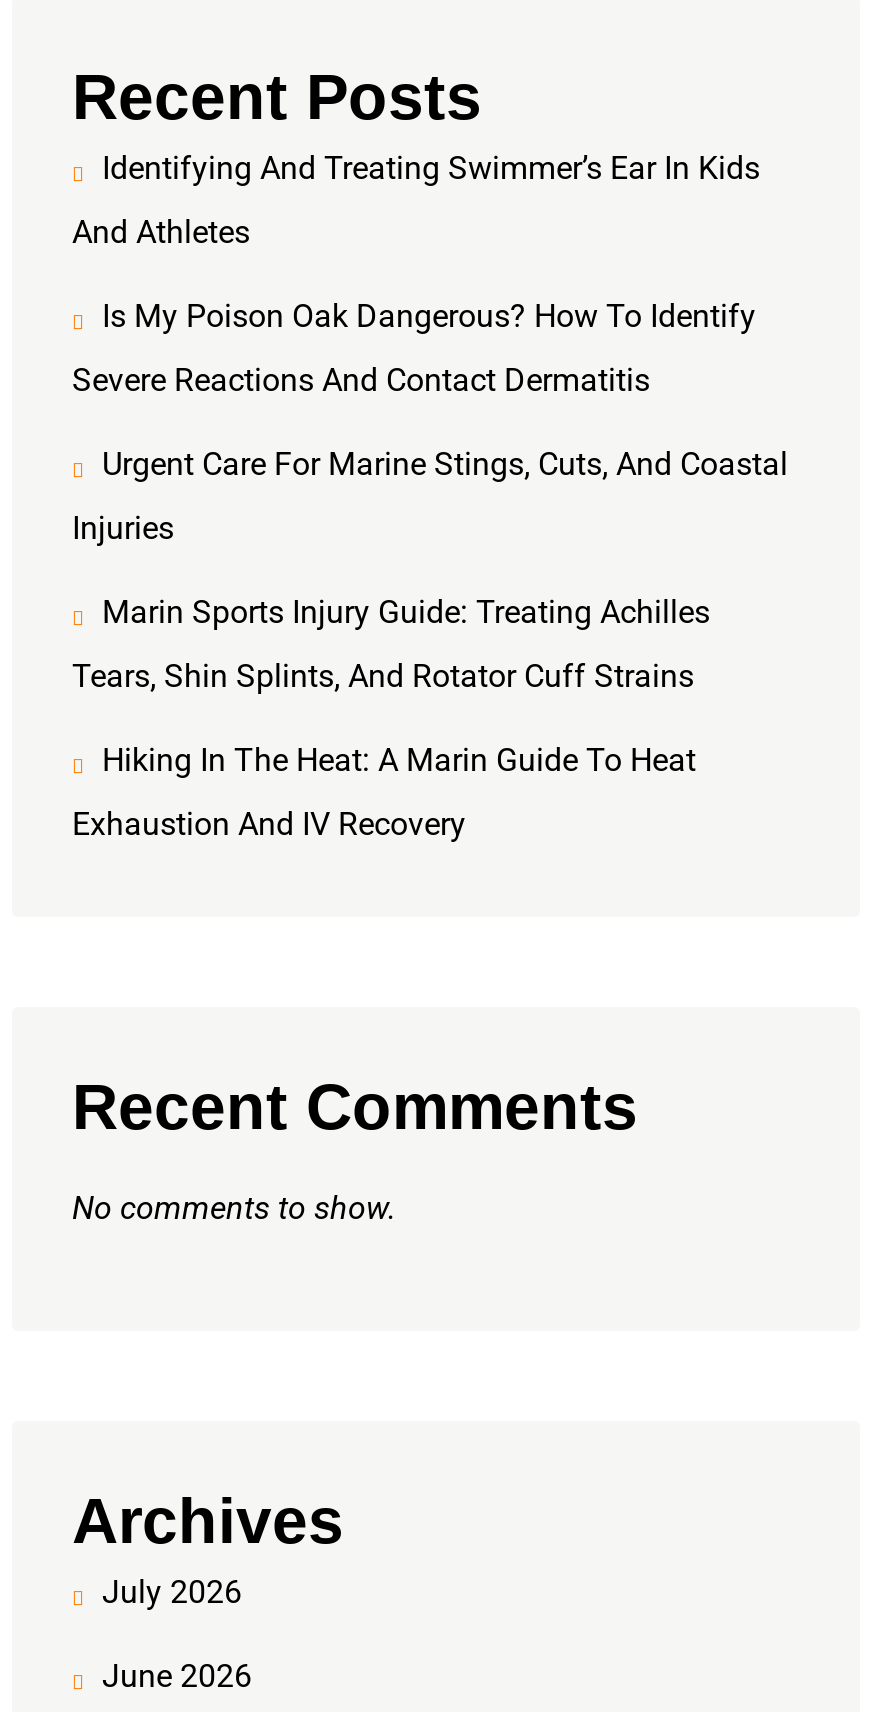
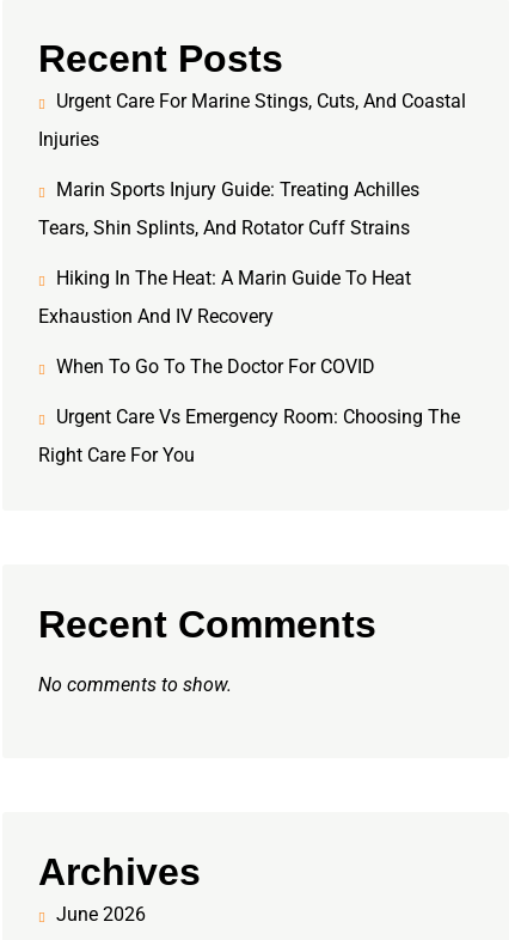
[72,150,760,400] Identifying And Treating Swimmer’s Ear In Kids | And Athletes | Is My Poison Oak Dangerous? How To Identify | Severe Reactions And Contact Dermatitis -> none
moved [72,446,788,844] -> [38,89,466,327]: Urgent Care For Marine Stings, Cuts, And Coastal | Injuries | Marin Sports Injury Guide: Treating Achilles | Tears, Shin Splints, And Rotator Cuff Strains | Hiking In The Heat: A Marin Guide To Heat | Exhaustion And IV Recovery
none -> [38,355,460,466] When To Go To The Doctor For COVID | Urgent Care Vs Emergency Room: Choosing The | Right Care For You
[102,1574,242,1612] July 2026 -> none

